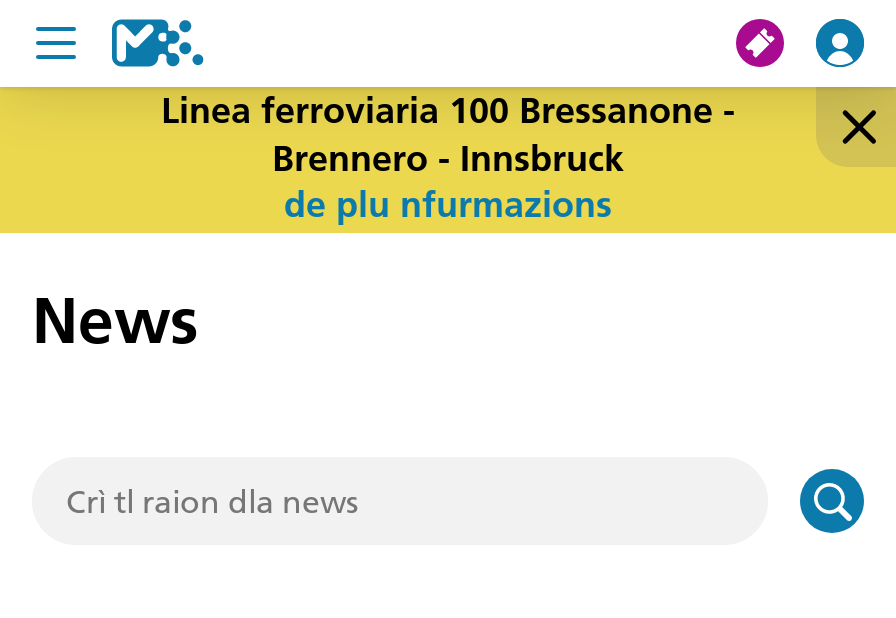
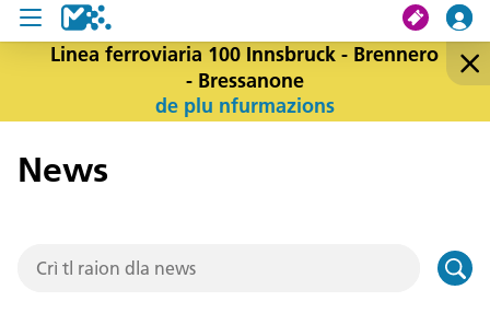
[161,87,735,181] Linea ferroviaria 100 Bressanone - | Brennero - Innsbruck -> [51,42,439,93] Linea ferroviaria 100 Innsbruck - Brennero | - Bressanone

